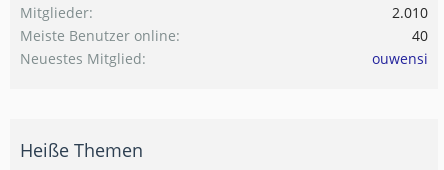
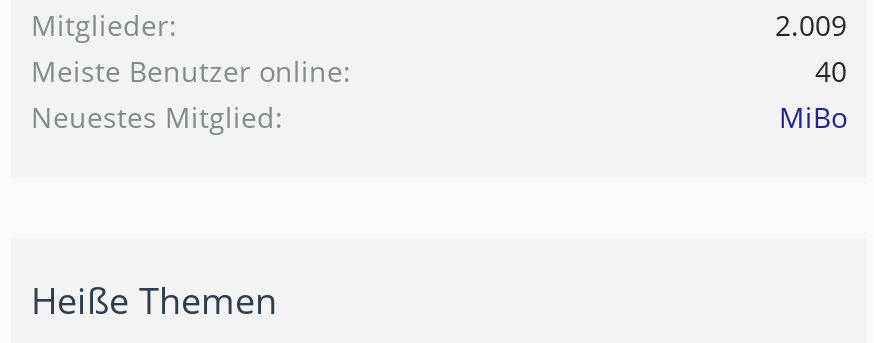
[392,3,428,22] 2.010 -> [775,5,847,43] 2.009
[372,49,428,68] ouwensi -> [779,97,847,135] MiBo

